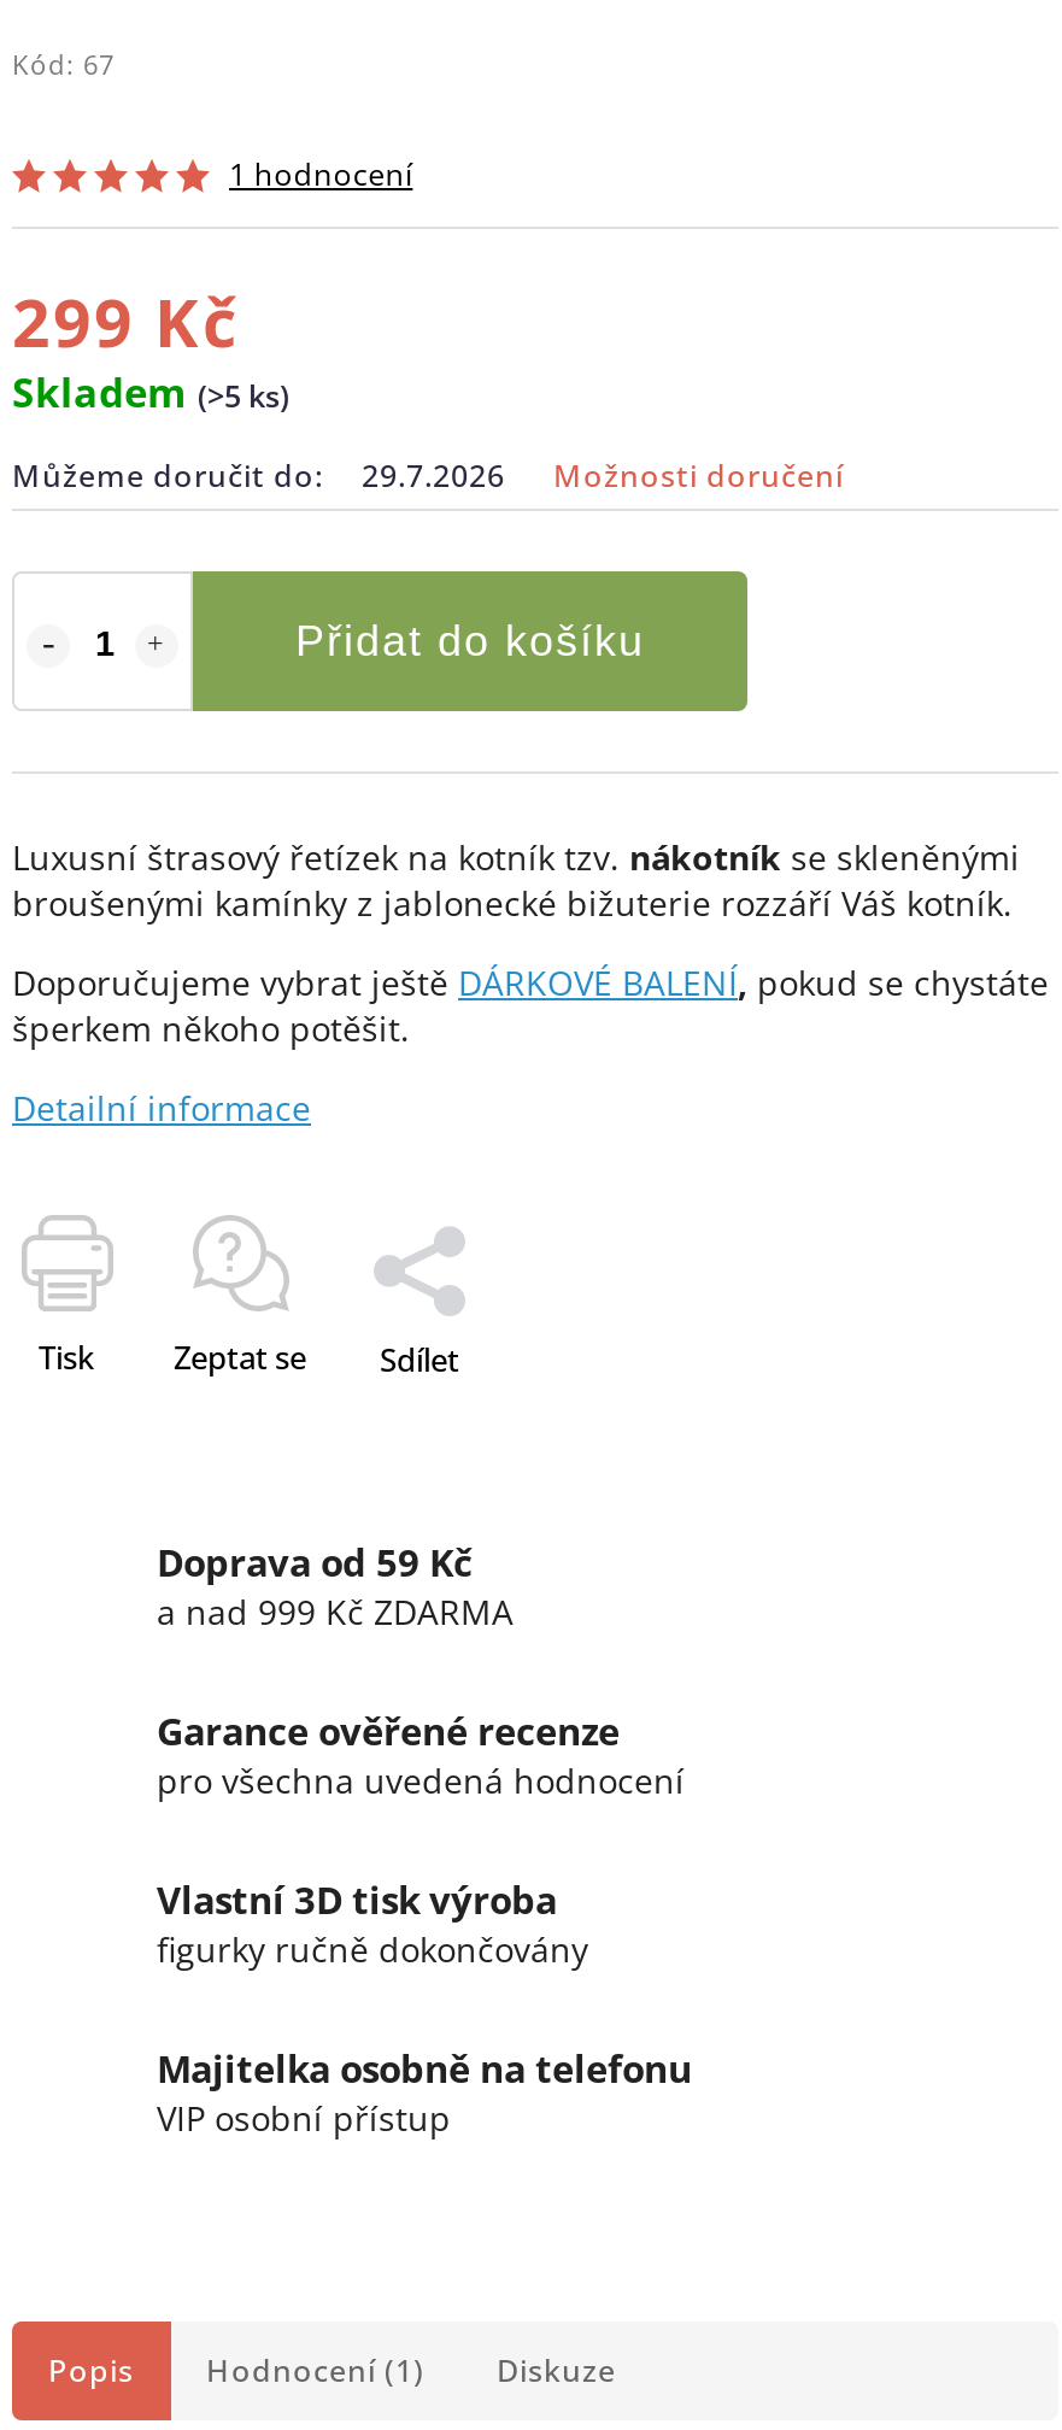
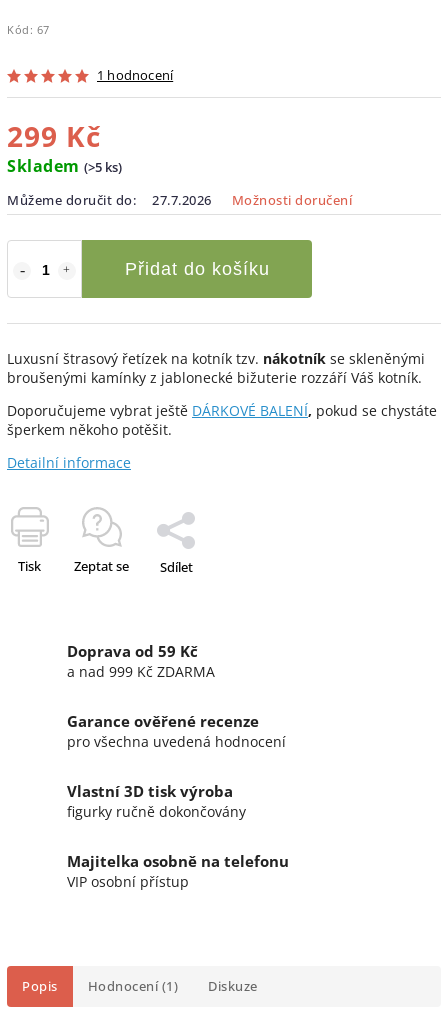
[12,454,844,495] Můžeme doručit do: 29.7.2026 Možnosti doručení -> [7,191,352,208] Můžeme doručit do: 27.7.2026 Možnosti doručení

